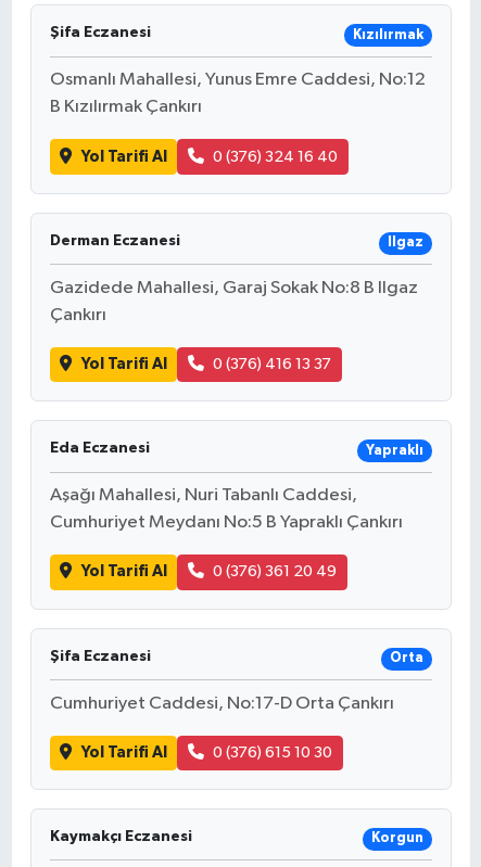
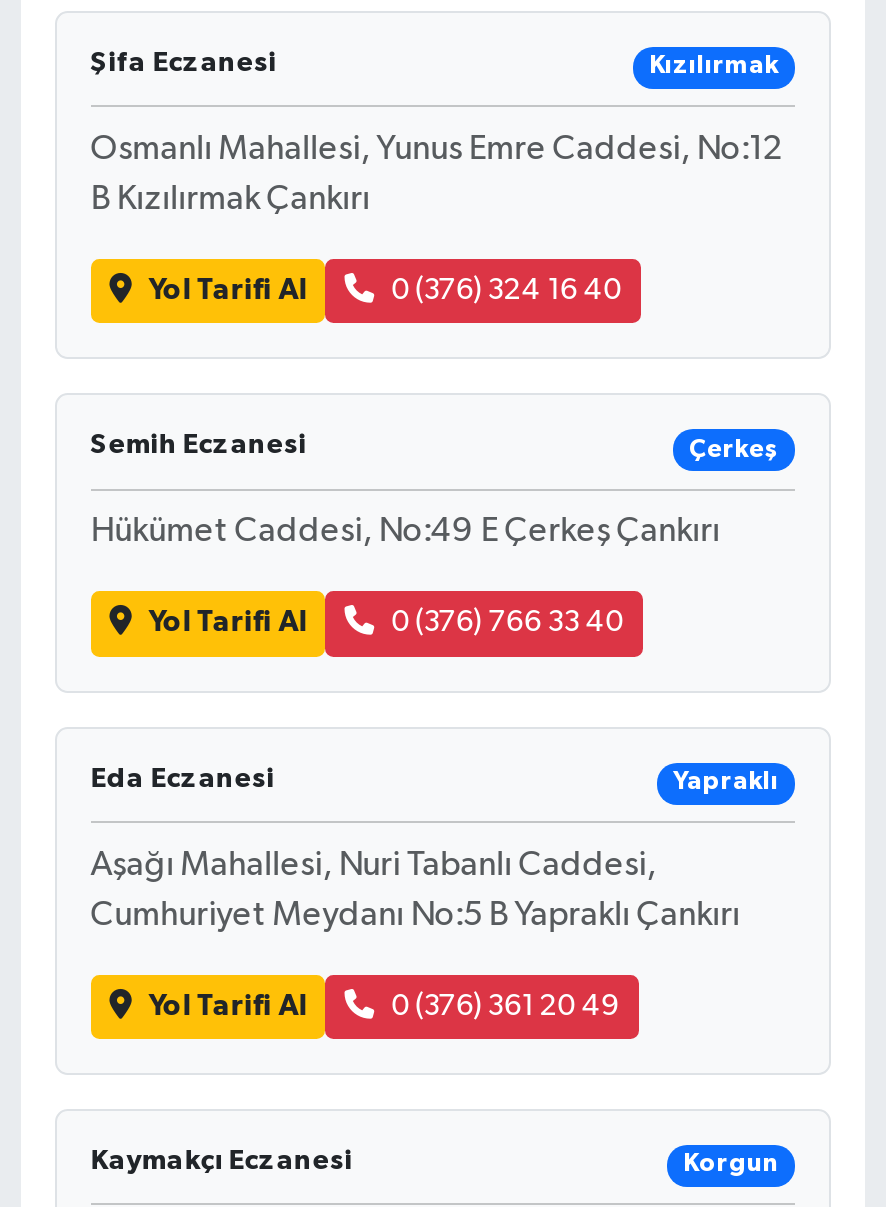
[50,233,423,324] Derman Eczanesi | Ilgaz | Gazidede Mahallesi, Garaj Sokak No:8 B Ilgaz | Çankırı -> [91,432,779,549] Semih Eczanesi | Çerkeş | Hükümet Caddesi, No:49 E Çerkeş Çankırı
[213,356,331,372] 0 (376) 416 13 37 -> [391,608,623,638] 0 (376) 766 33 40
[50,648,423,760] Şifa Eczanesi | Orta | Cumhuriyet Caddesi, No:17-D Orta Çankırı | Yol Tarifi Al | 0 (376) 615 10 30 -> none

